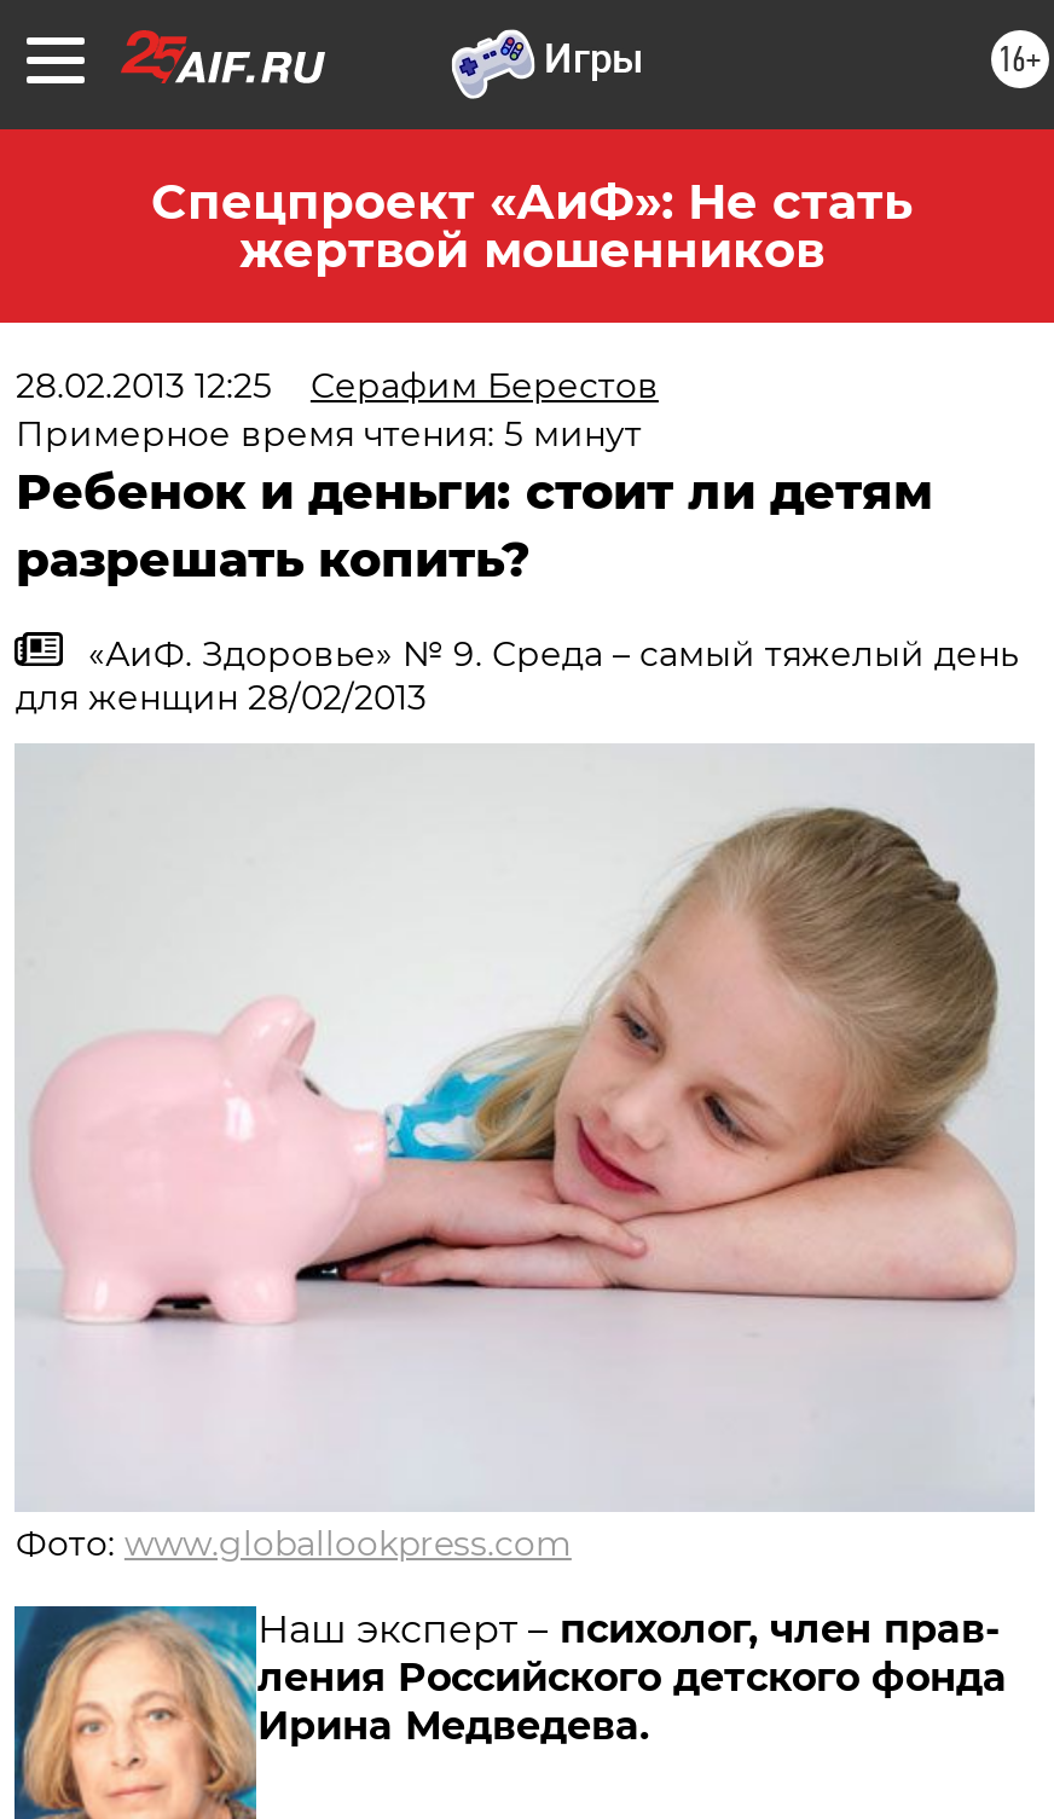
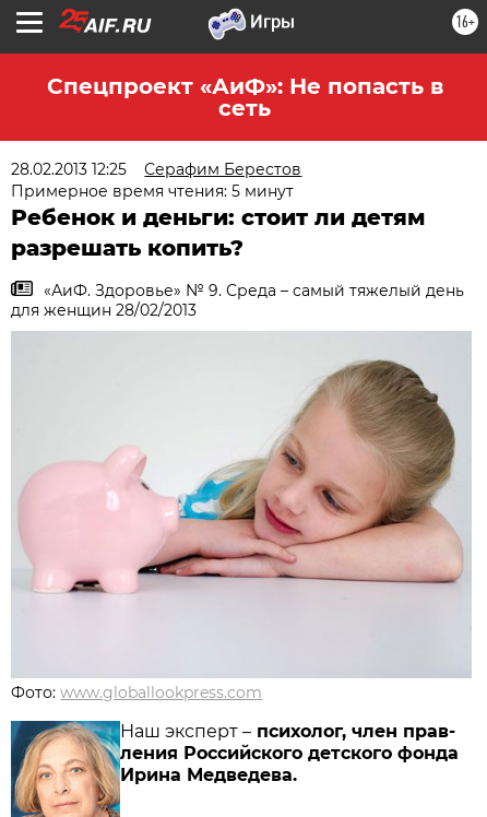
[151,173,913,279] Спецпроект «АиФ»: Не стать | жертвой мошенников -> [46,73,443,121] Спецпроект «АиФ»: Не попасть в | сеть

